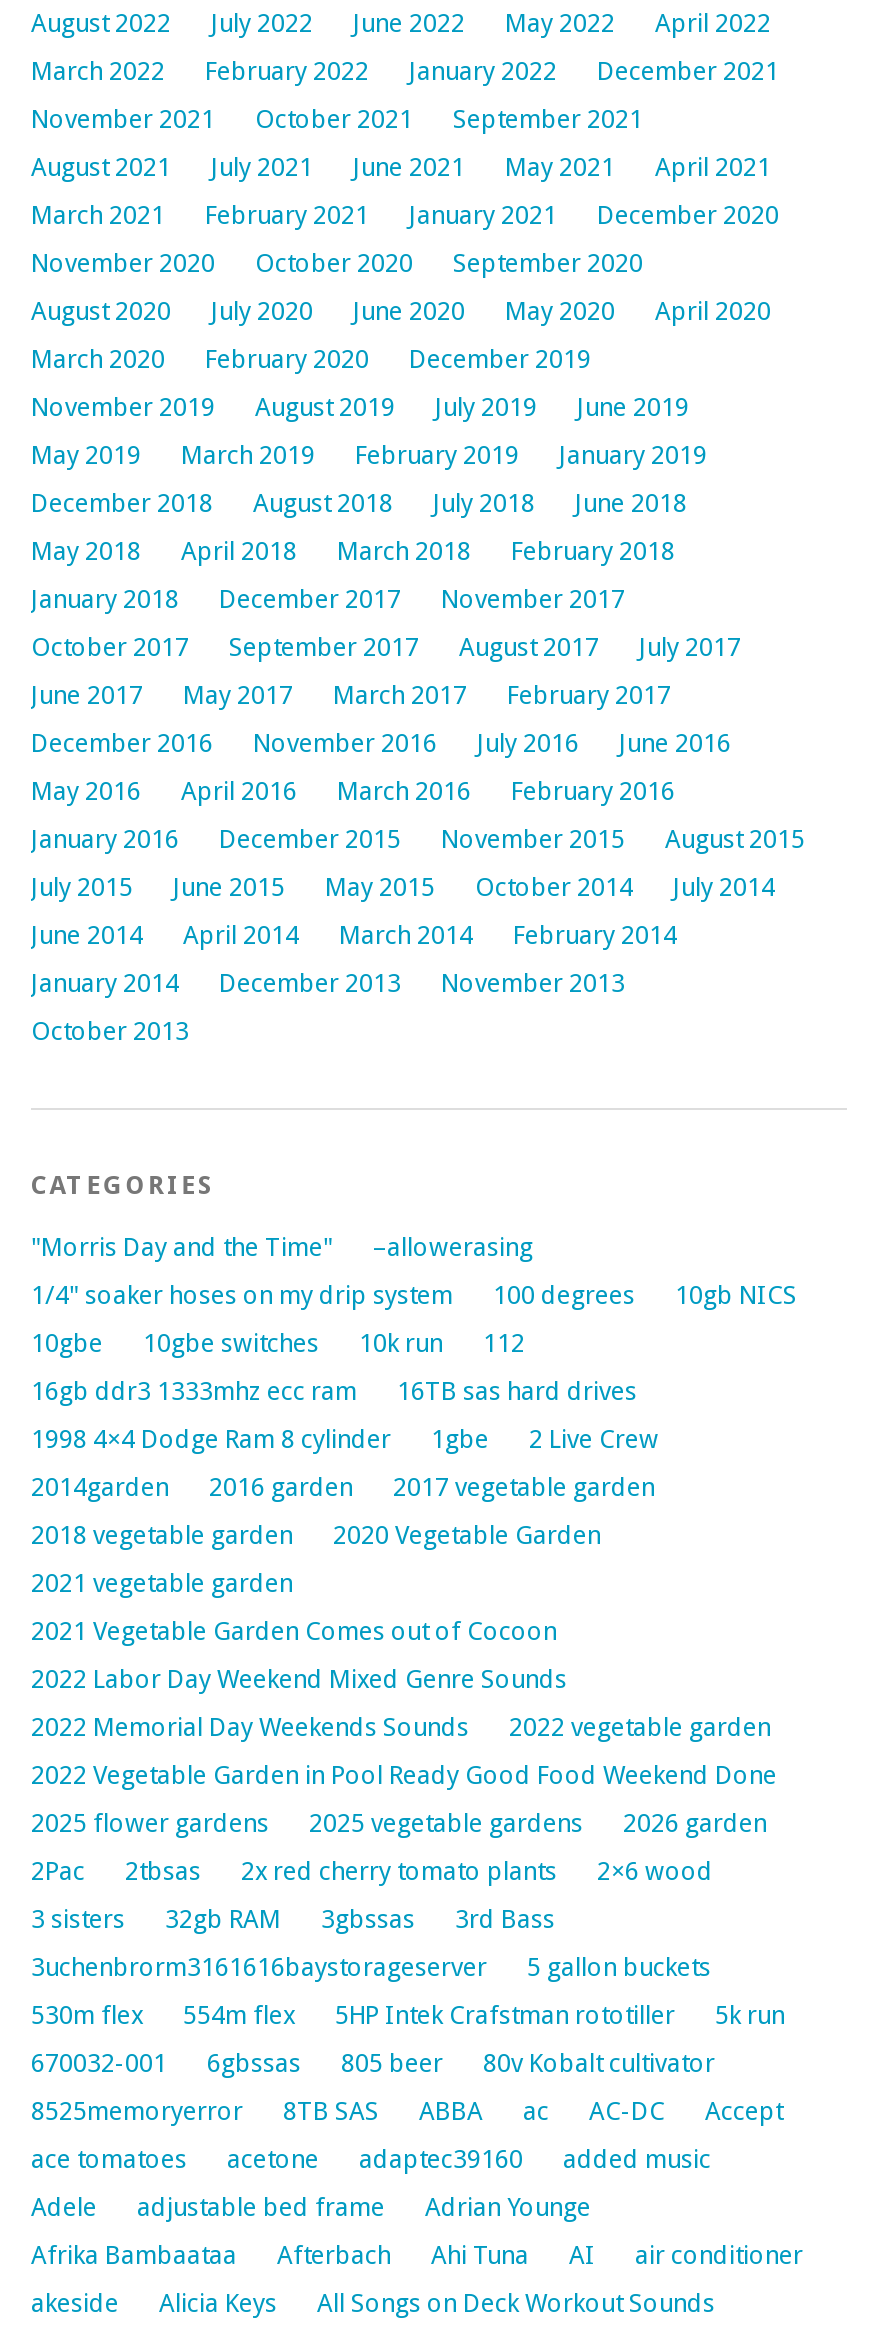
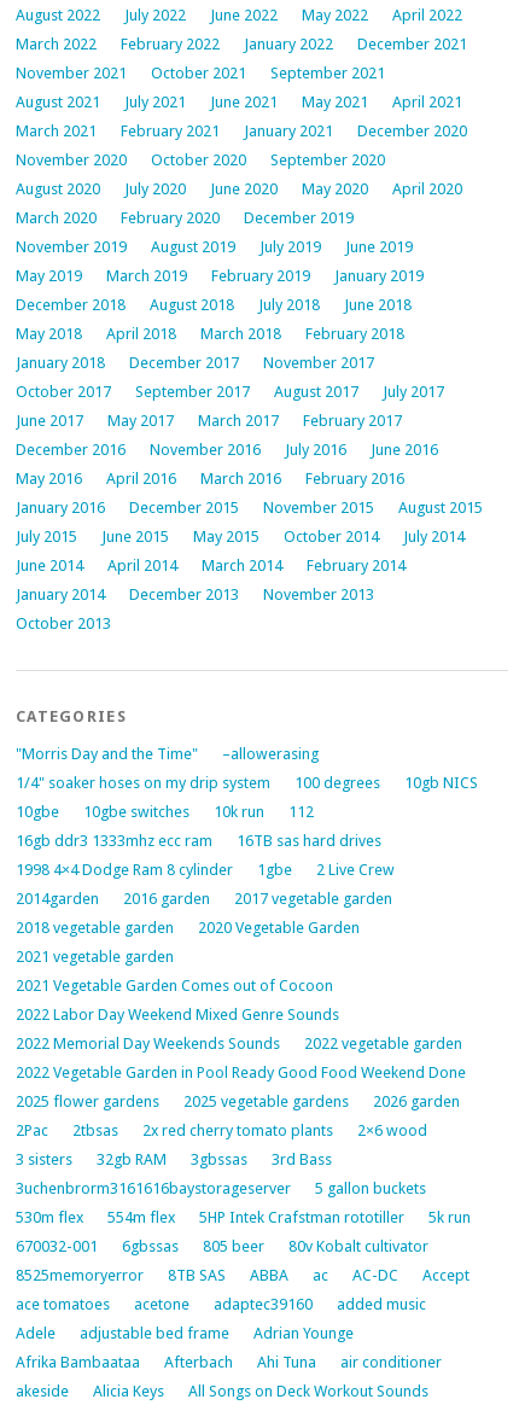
[569,2240,595,2270] AI -> none

